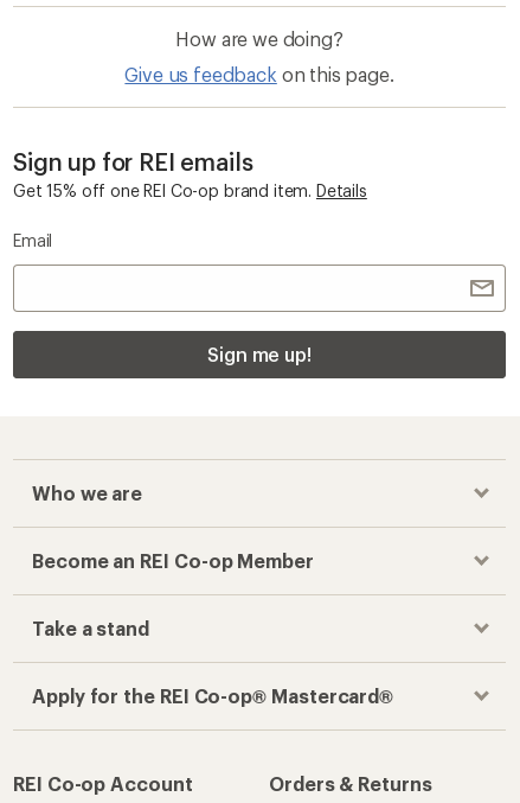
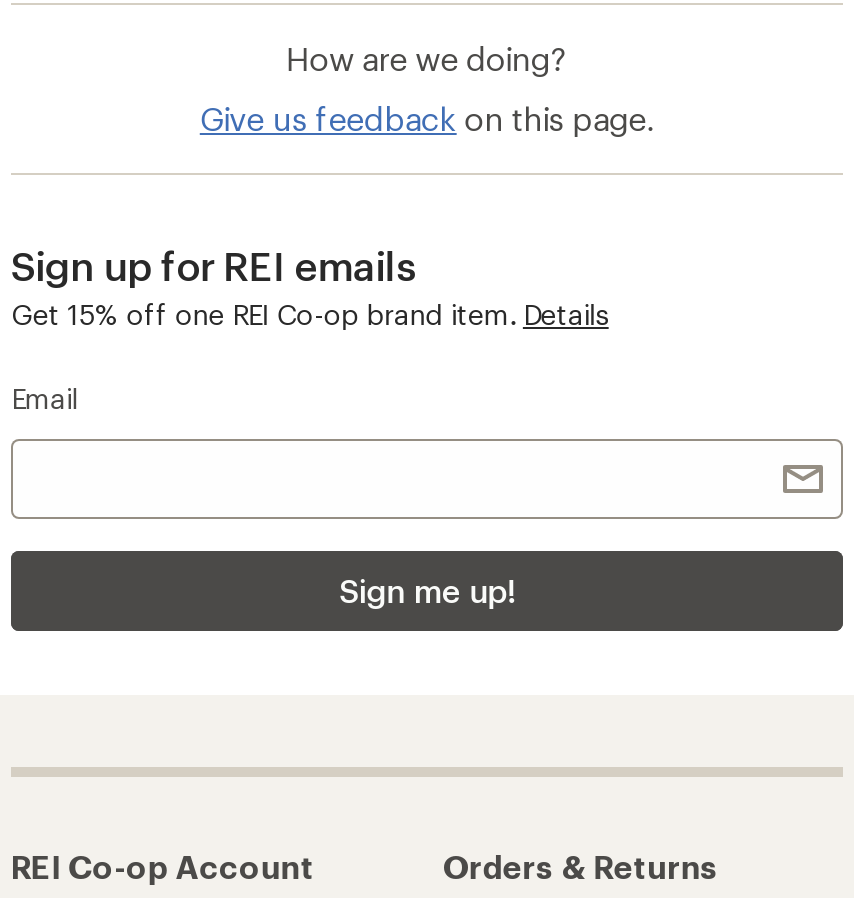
[32,481,393,706] Who we are | Become an REI Co-op Member | Take a stand | Apply for the REI Co-op® Mastercard® -> none

